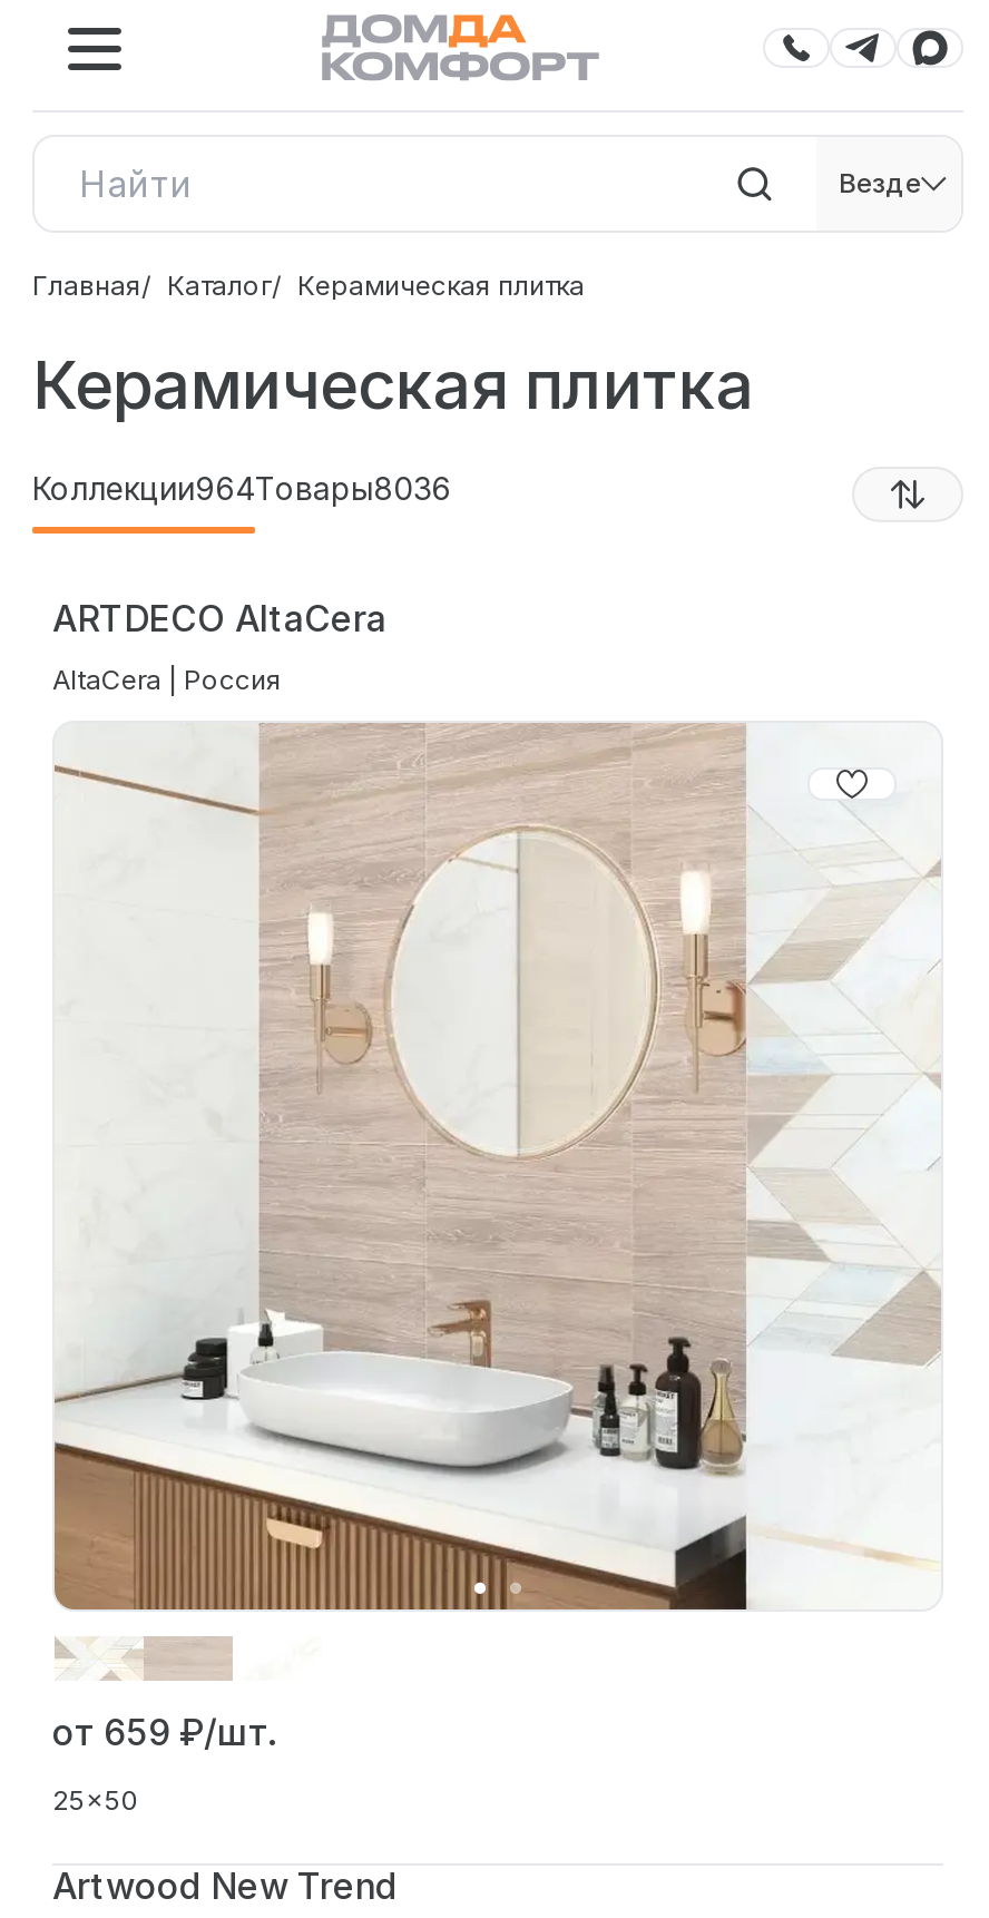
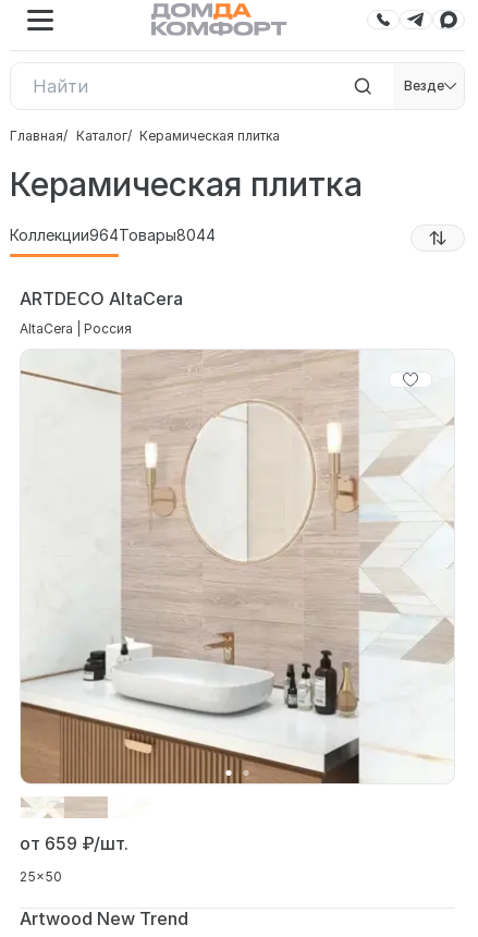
[32,469,451,507] Коллекции964Товары8036 -> [10,226,216,244] Коллекции964Товары8044

